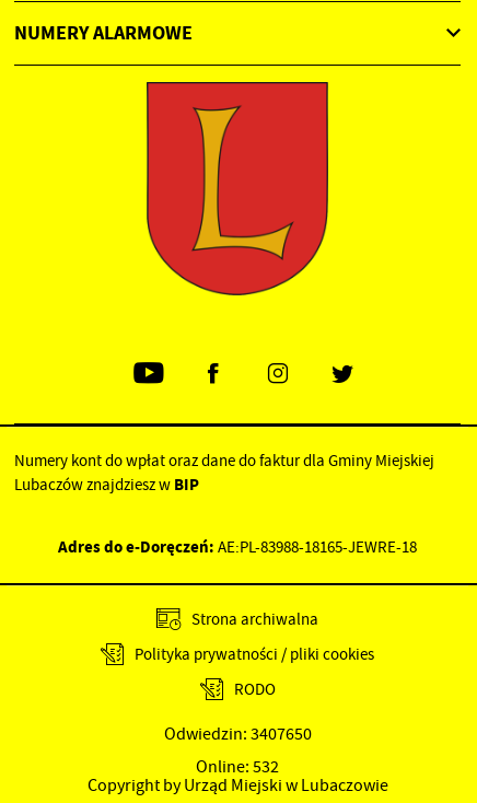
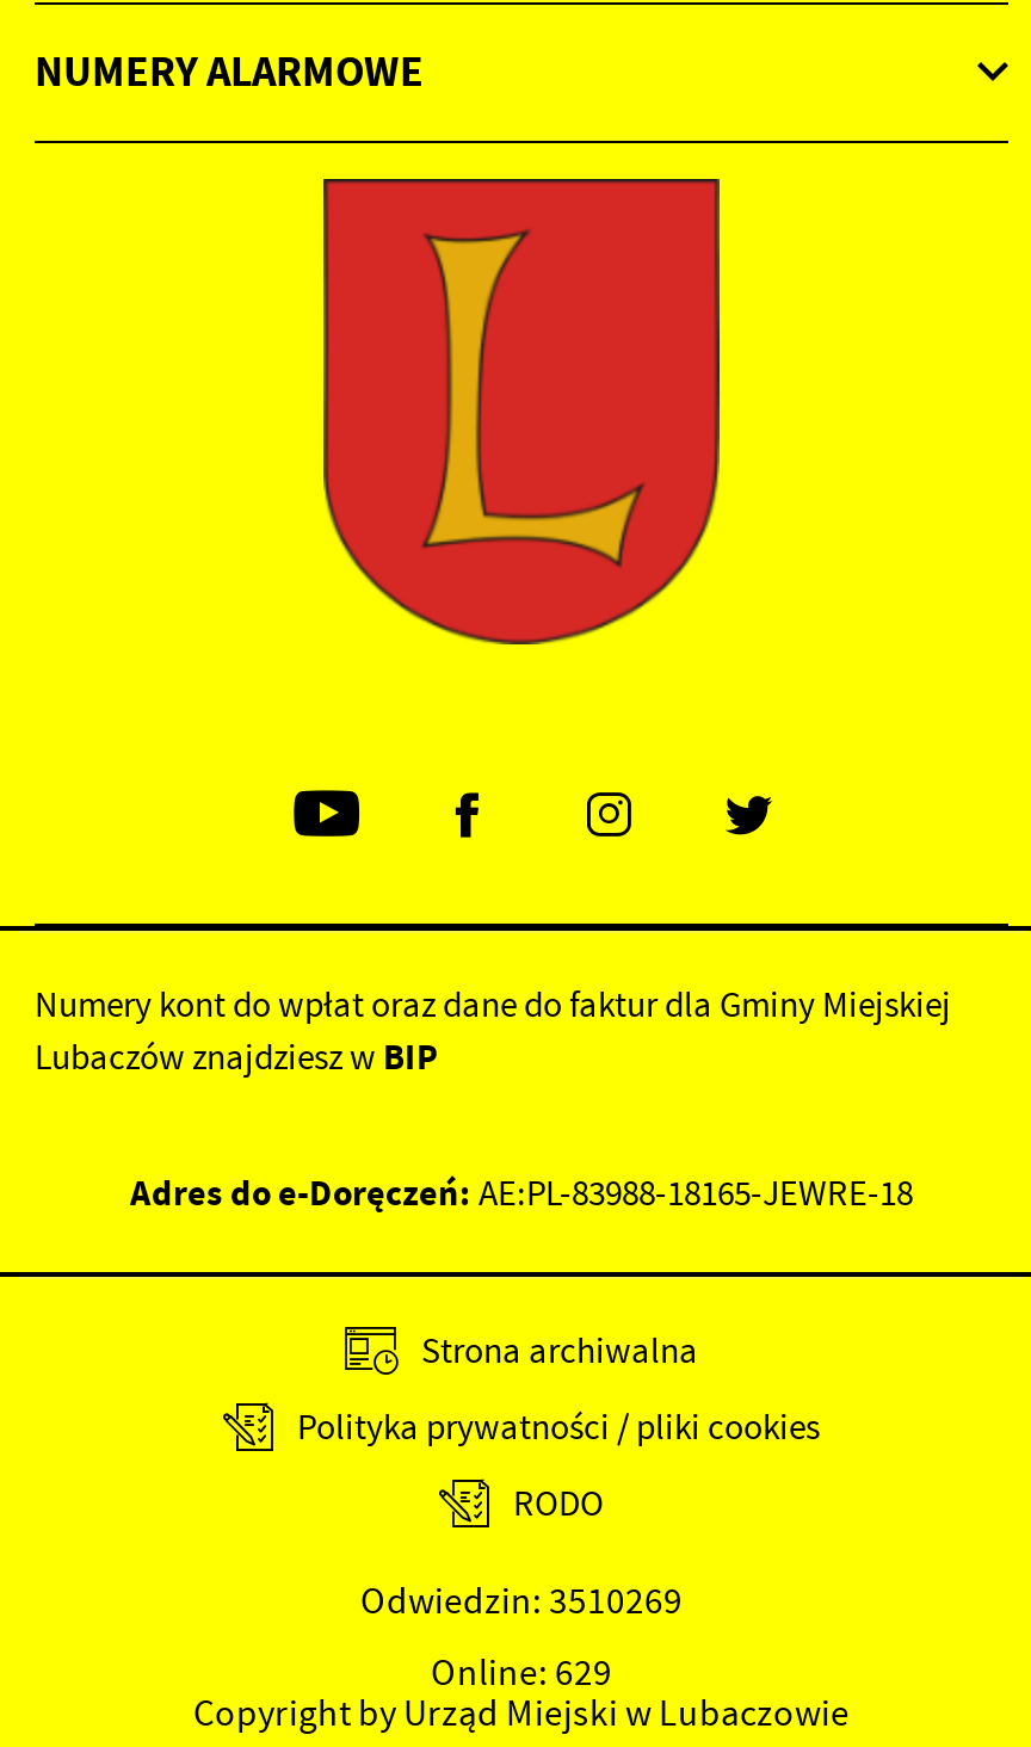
[164,723,311,744] Odwiedzin: 3407650 -> [360,1576,683,1624] Odwiedzin: 3510269
[196,755,279,777] Online: 532 -> [431,1648,612,1696] Online: 629

